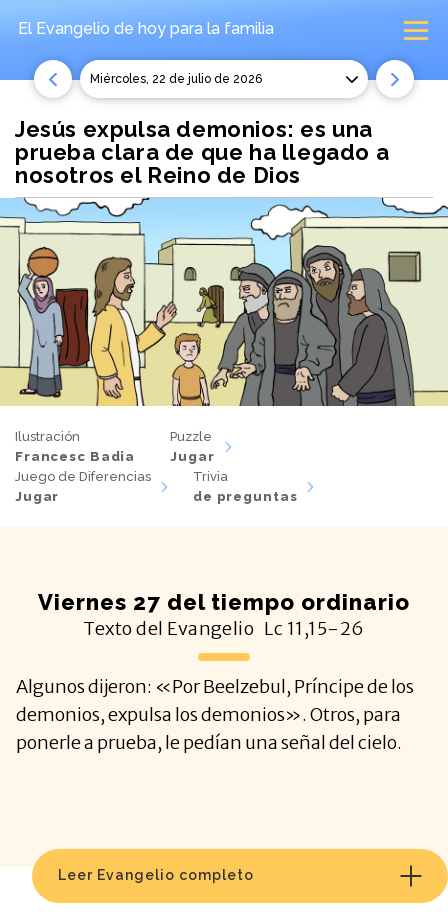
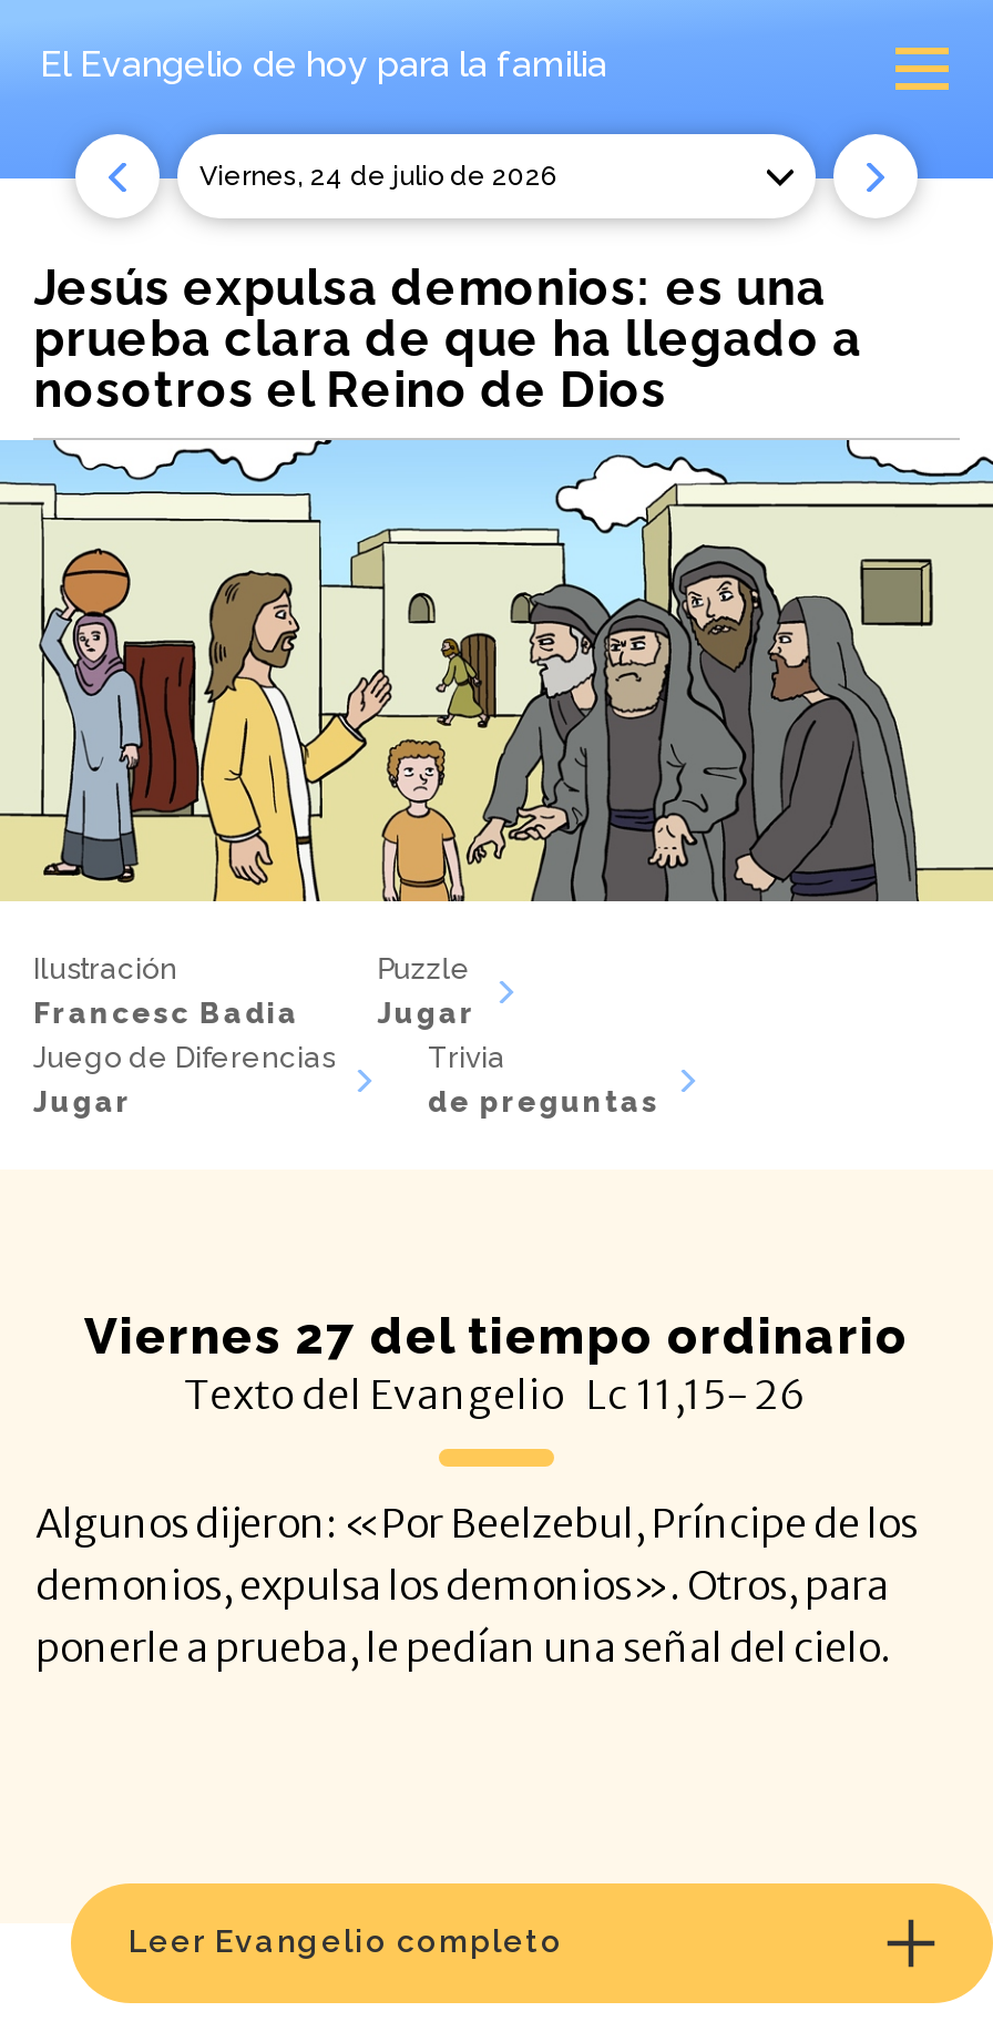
[100,72,262,86] miércoles, 22 de julio de 2026 -> [217,161,556,192] viernes, 24 de julio de 2026

